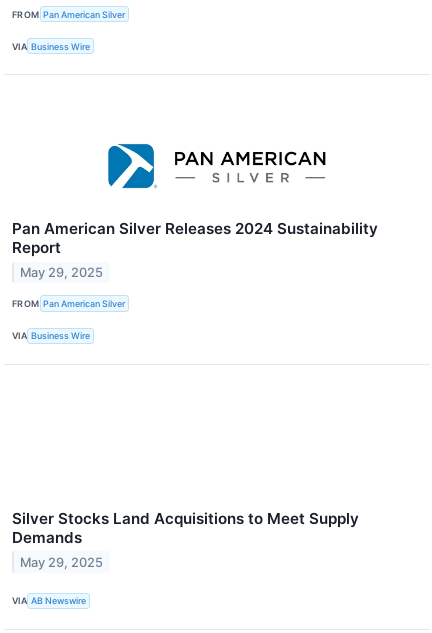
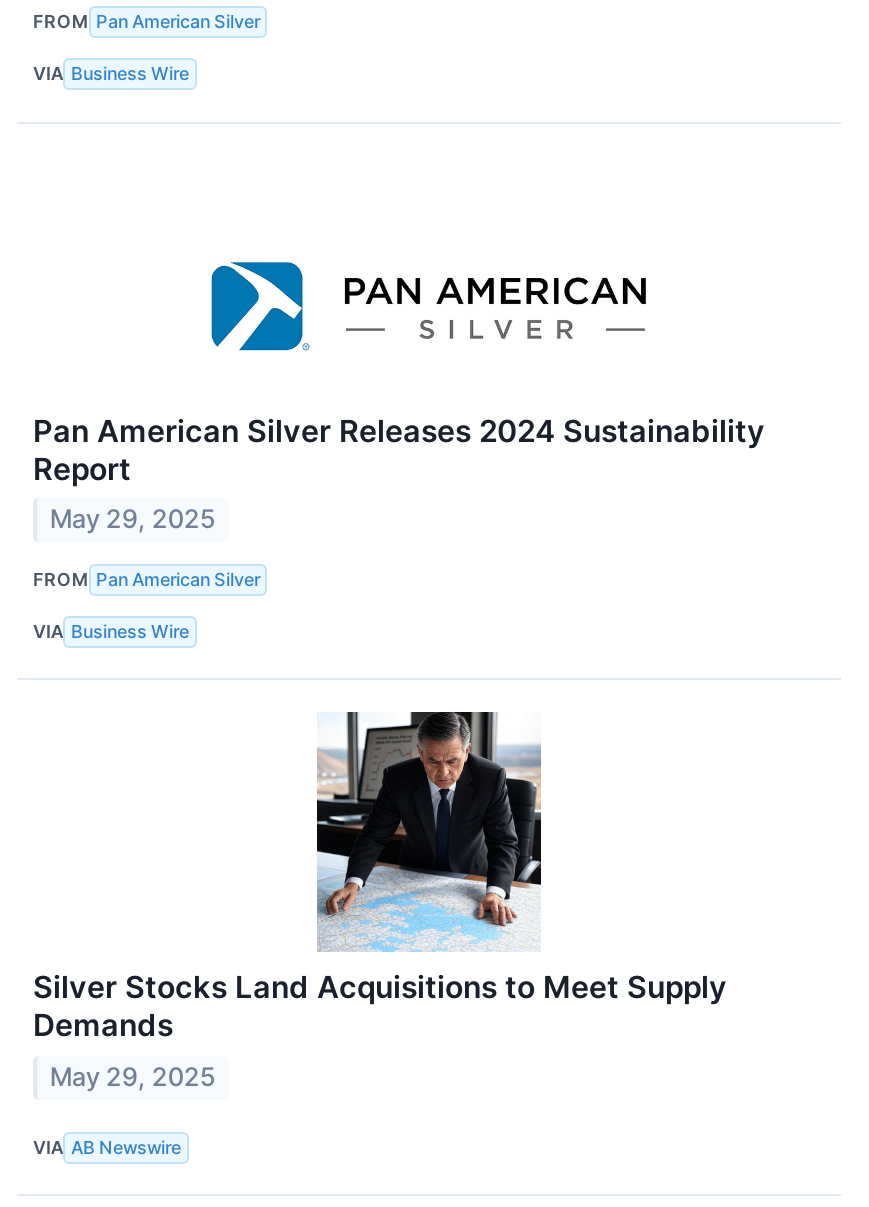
none -> [315,709,543,953] [image]

